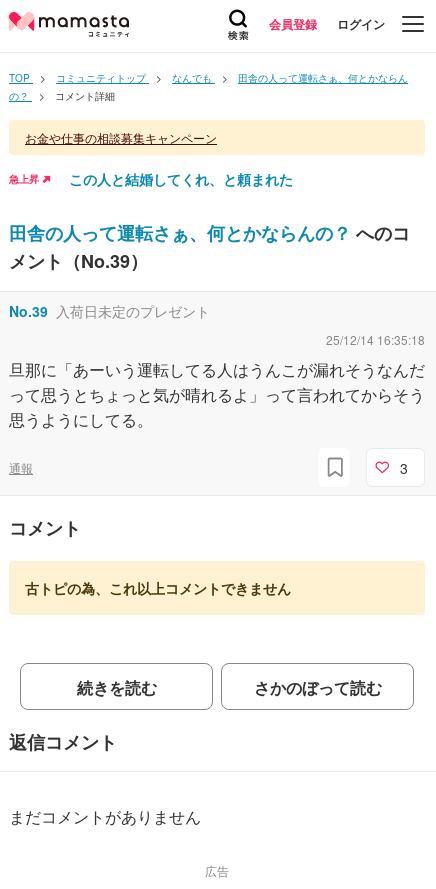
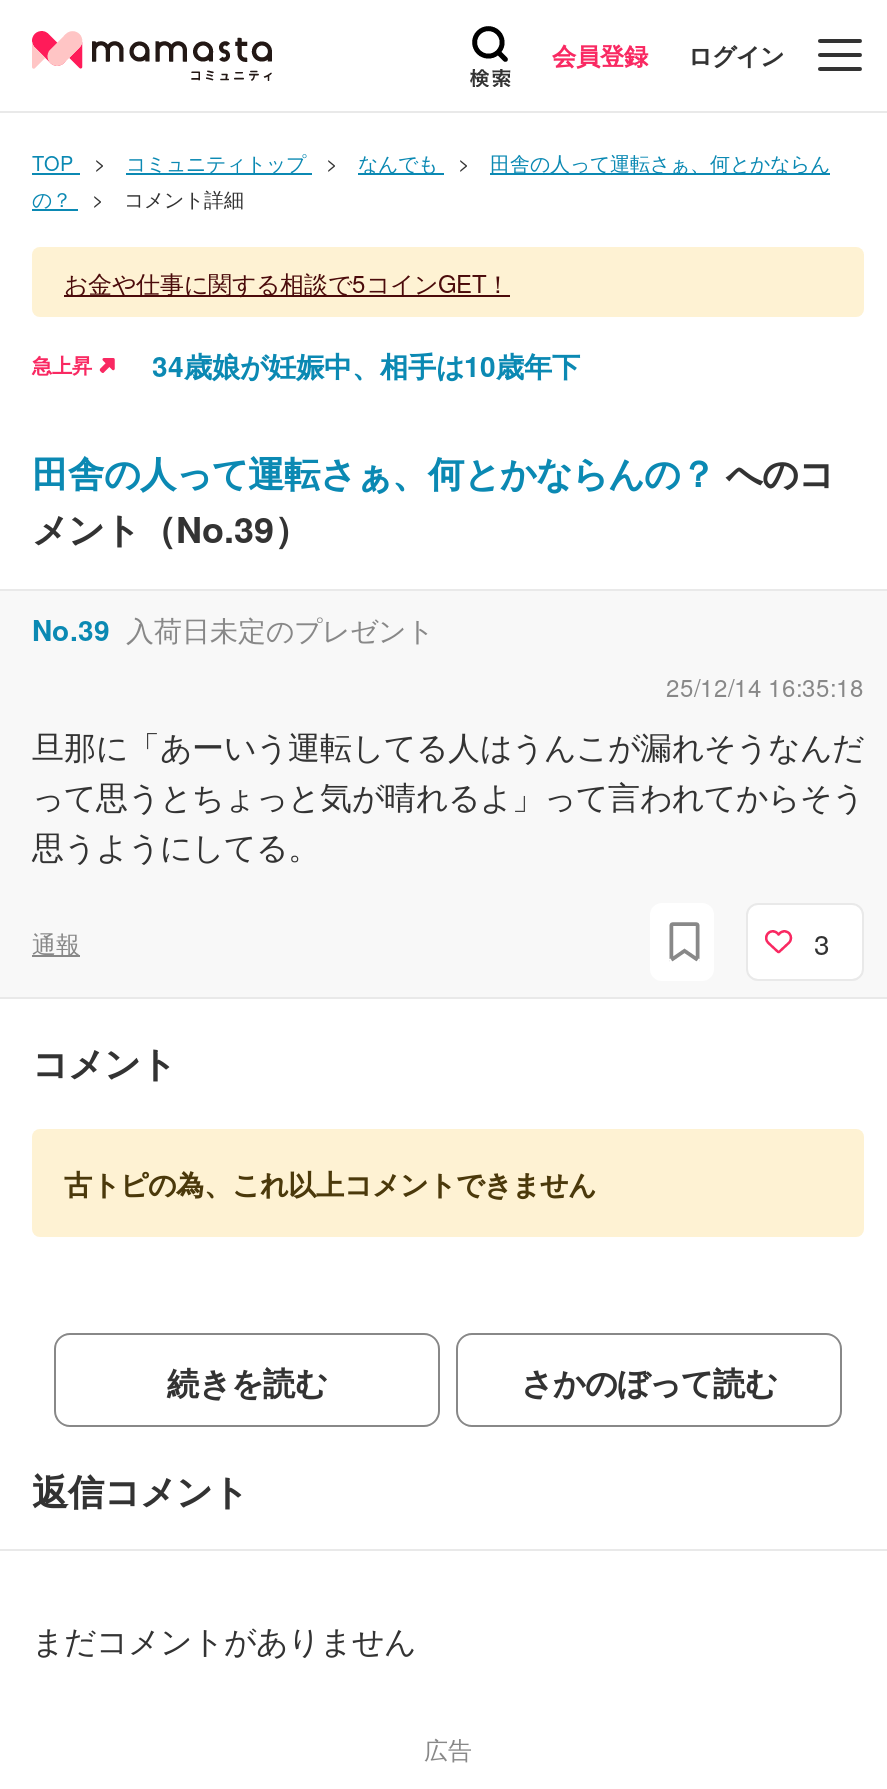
[25,129,217,146] お金や仕事の相談募集キャンペーン -> [64,265,510,299] お金や仕事に関する相談で5コインGET！
[69,169,293,189] この人と結婚してくれ、と頼まれた -> [152,345,580,385] 34歳娘が妊娠中、相手は10歳年下

